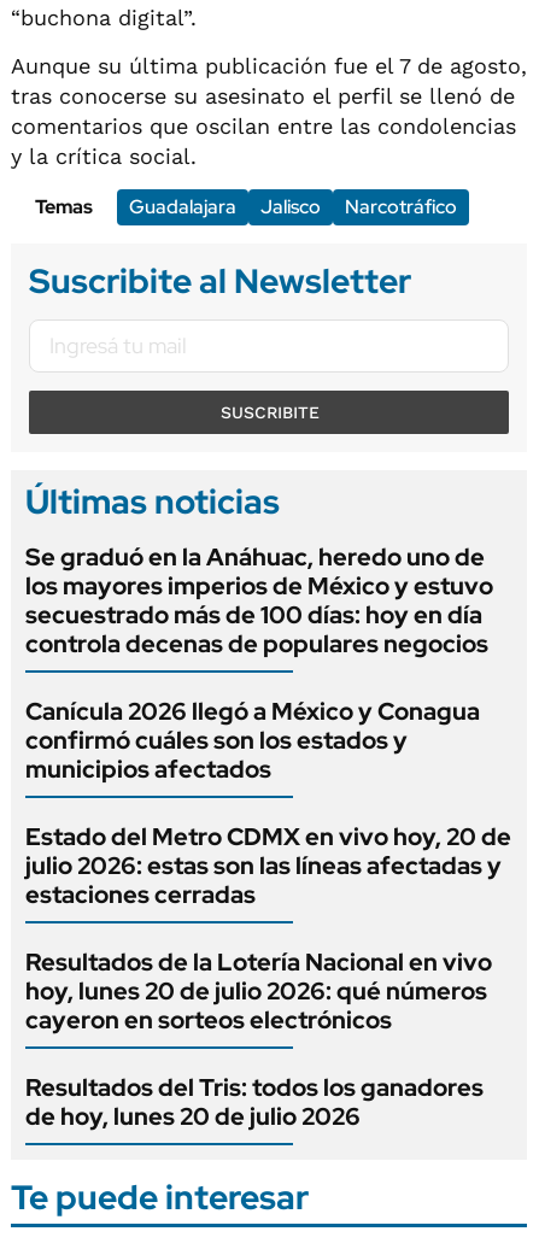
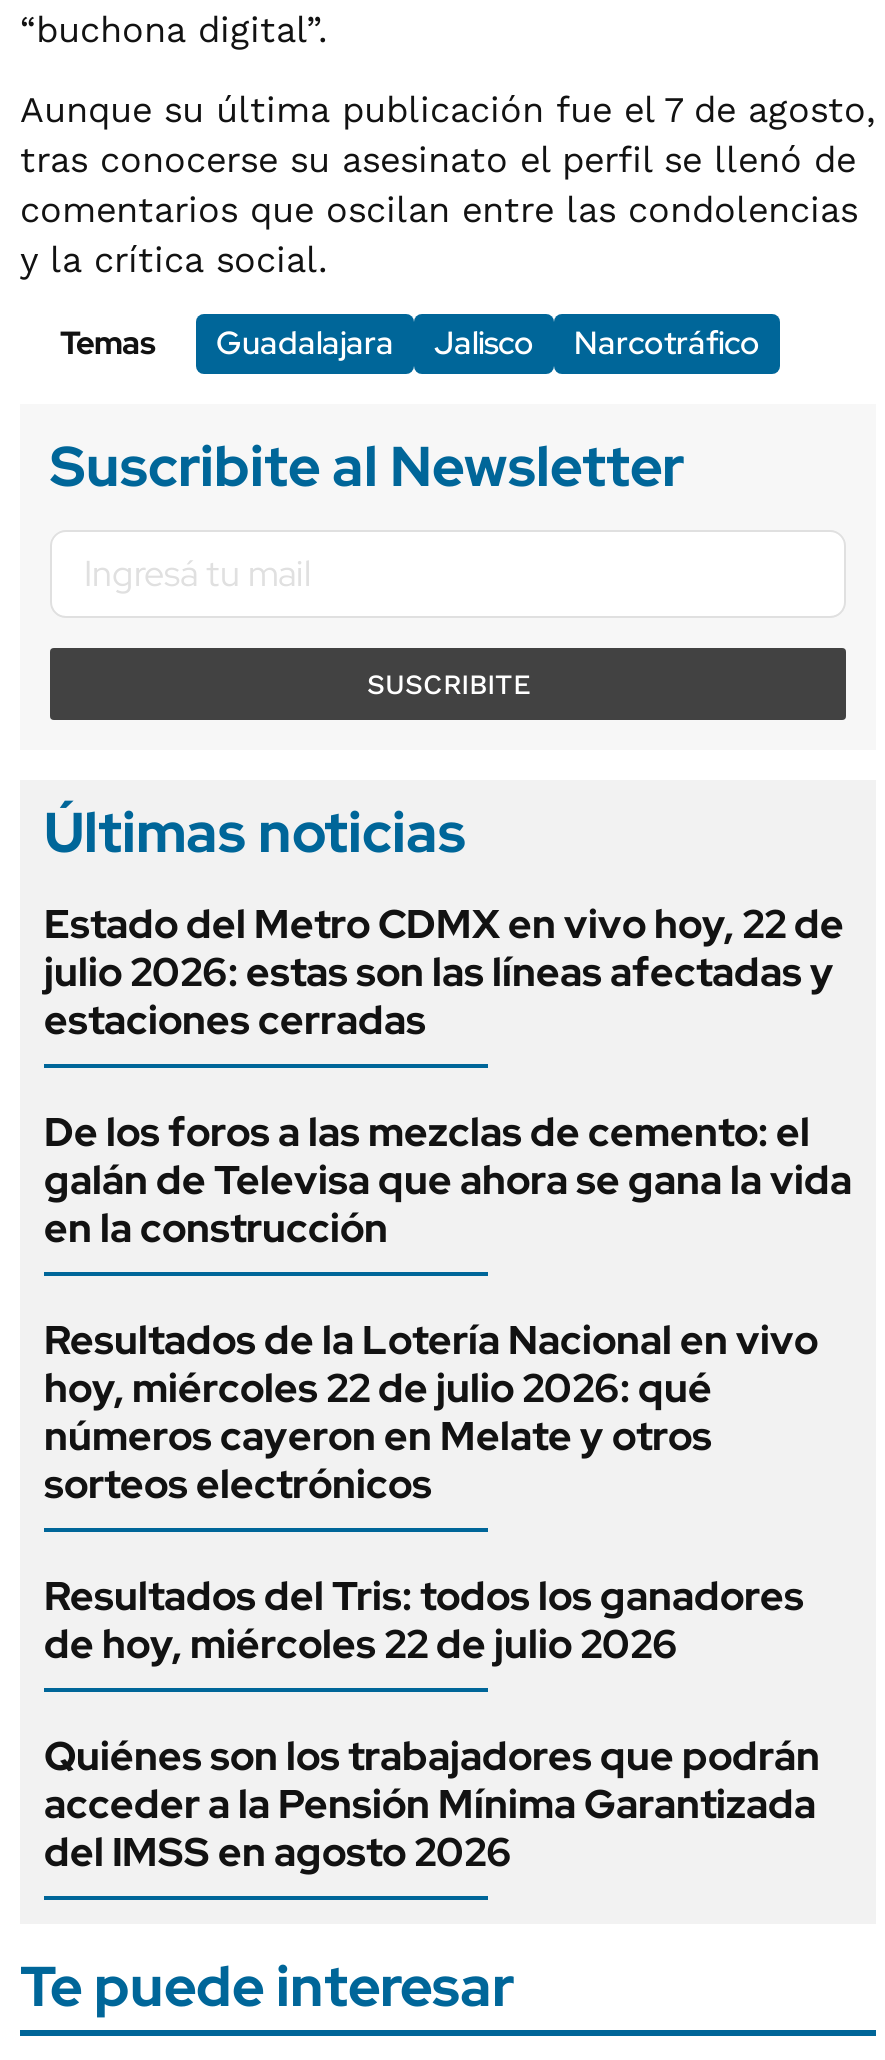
[25,541,511,852] Se graduó en la Anáhuac, heredo uno de | los mayores imperios de México y estuvo | secuestrado más de 100 días: hoy en día | controla decenas de populares negocios | Canícula 2026 llegó a México y Conagua | confirmó cuáles son los estados y | municipios afectados | Estado del Metro CDMX en vivo hoy, 20 de -> [44,897,844,949] Estado del Metro CDMX en vivo hoy, 22 de
moved [25,849,502,910] -> [44,945,834,1045]: julio 2026: estas son las líneas afectadas y | estaciones cerradas
none -> [44,1105,852,1253] De los foros a las mezclas de cemento: el | galán de Televisa que ahora se gana la vida | en la construcción
moved [25,946,492,977] -> [44,1313,818,1365]: Resultados de la Lotería Nacional en vivo
[25,975,487,1035] hoy, lunes 20 de julio 2026: qué números | cayeron en sorteos electrónicos -> [44,1361,712,1509] hoy, miércoles 22 de julio 2026: qué | números cayeron en Melate y otros | sorteos electrónicos
moved [25,1071,484,1103] -> [44,1569,804,1621]: Resultados del Tris: todos los ganadores
[25,1100,361,1132] de hoy, lunes 20 de julio 2026 -> [44,1617,820,1877] de hoy, miércoles 22 de julio 2026 | Quiénes son los trabajadores que podrán | acceder a la Pensión Mínima Garantizada | del IMSS en agosto 2026

